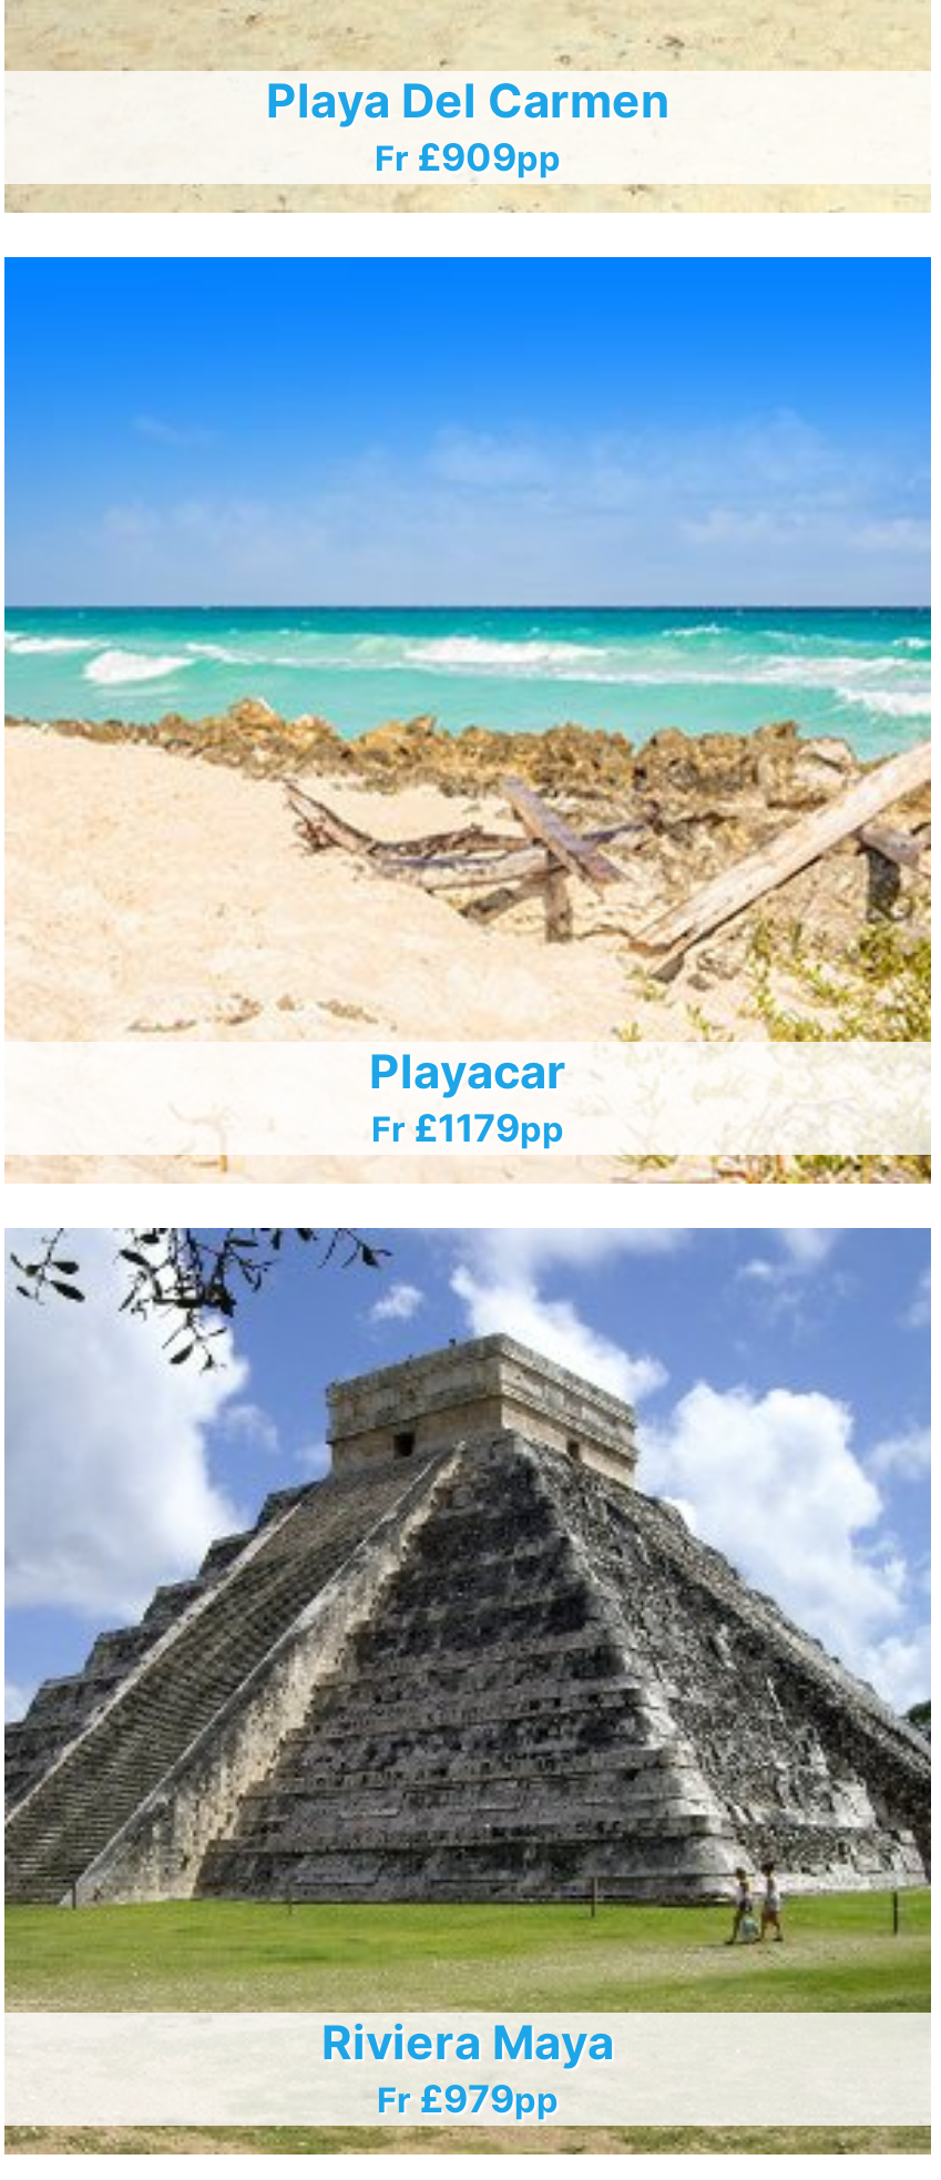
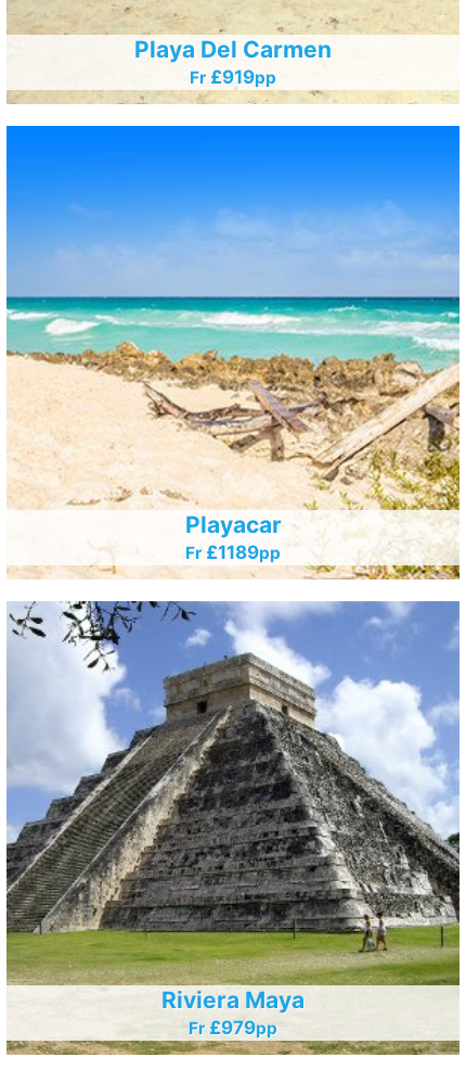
[375,134,561,178] Fr £909Pp -> [190,66,276,87] Fr £919Pp
[371,1105,564,1149] Fr £1179Pp -> [185,541,281,563] Fr £1189Pp

